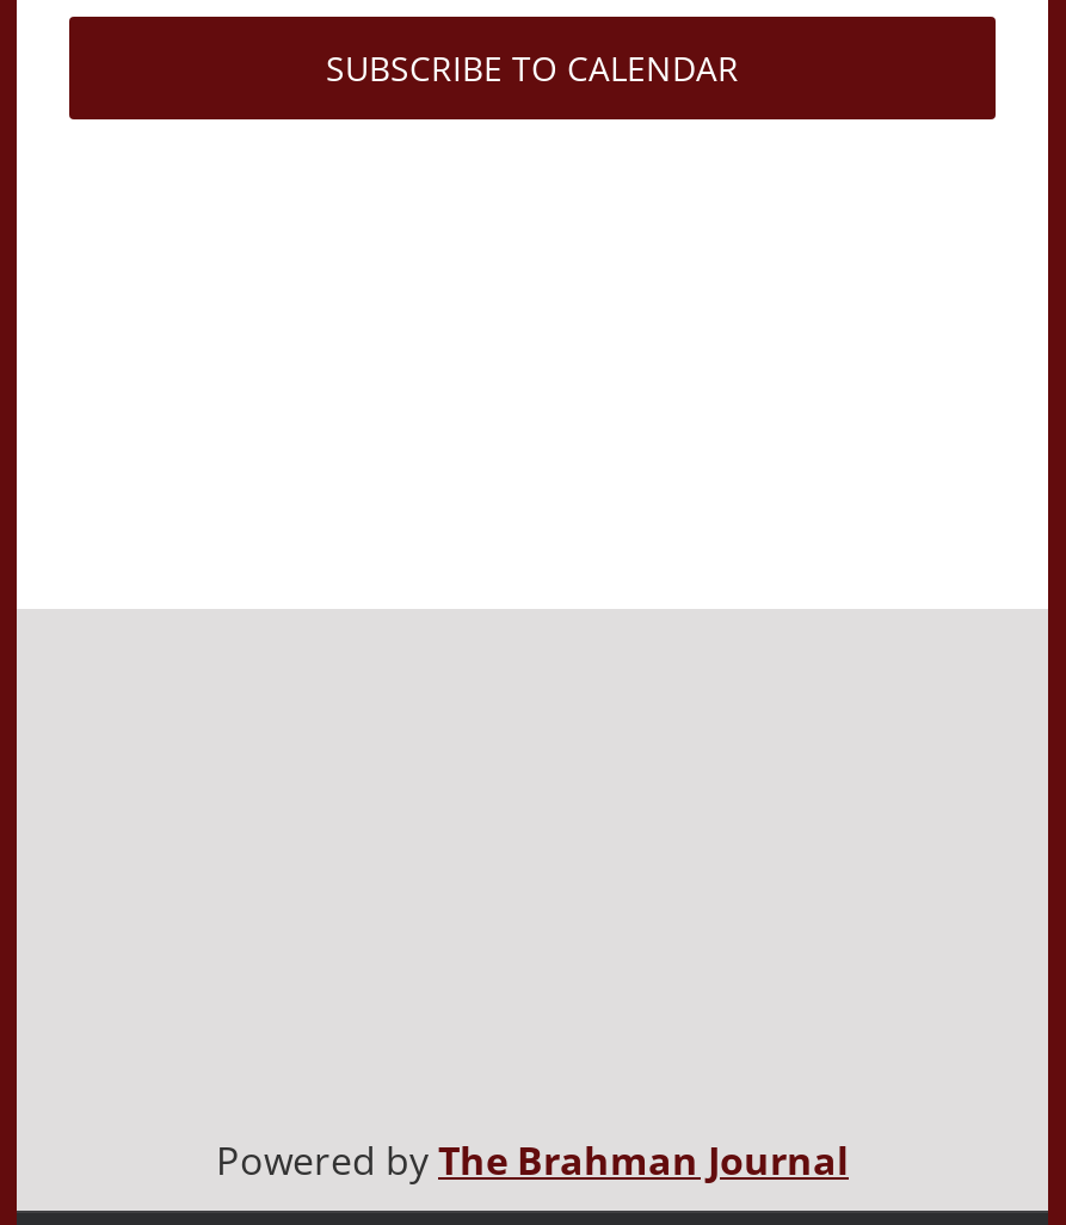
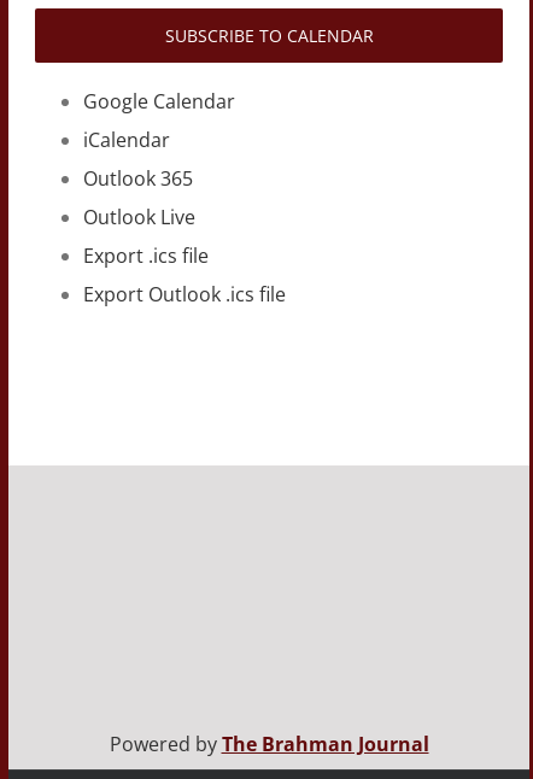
none -> [83,88,285,307] Google Calendar | iCalendar | Outlook 365 | Outlook Live | Export .ics file | Export Outlook .ics file

